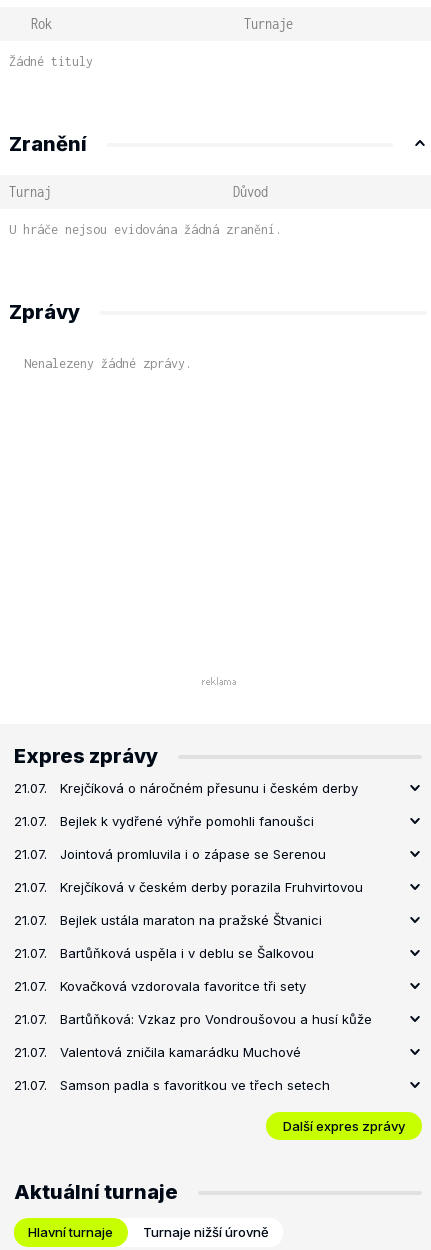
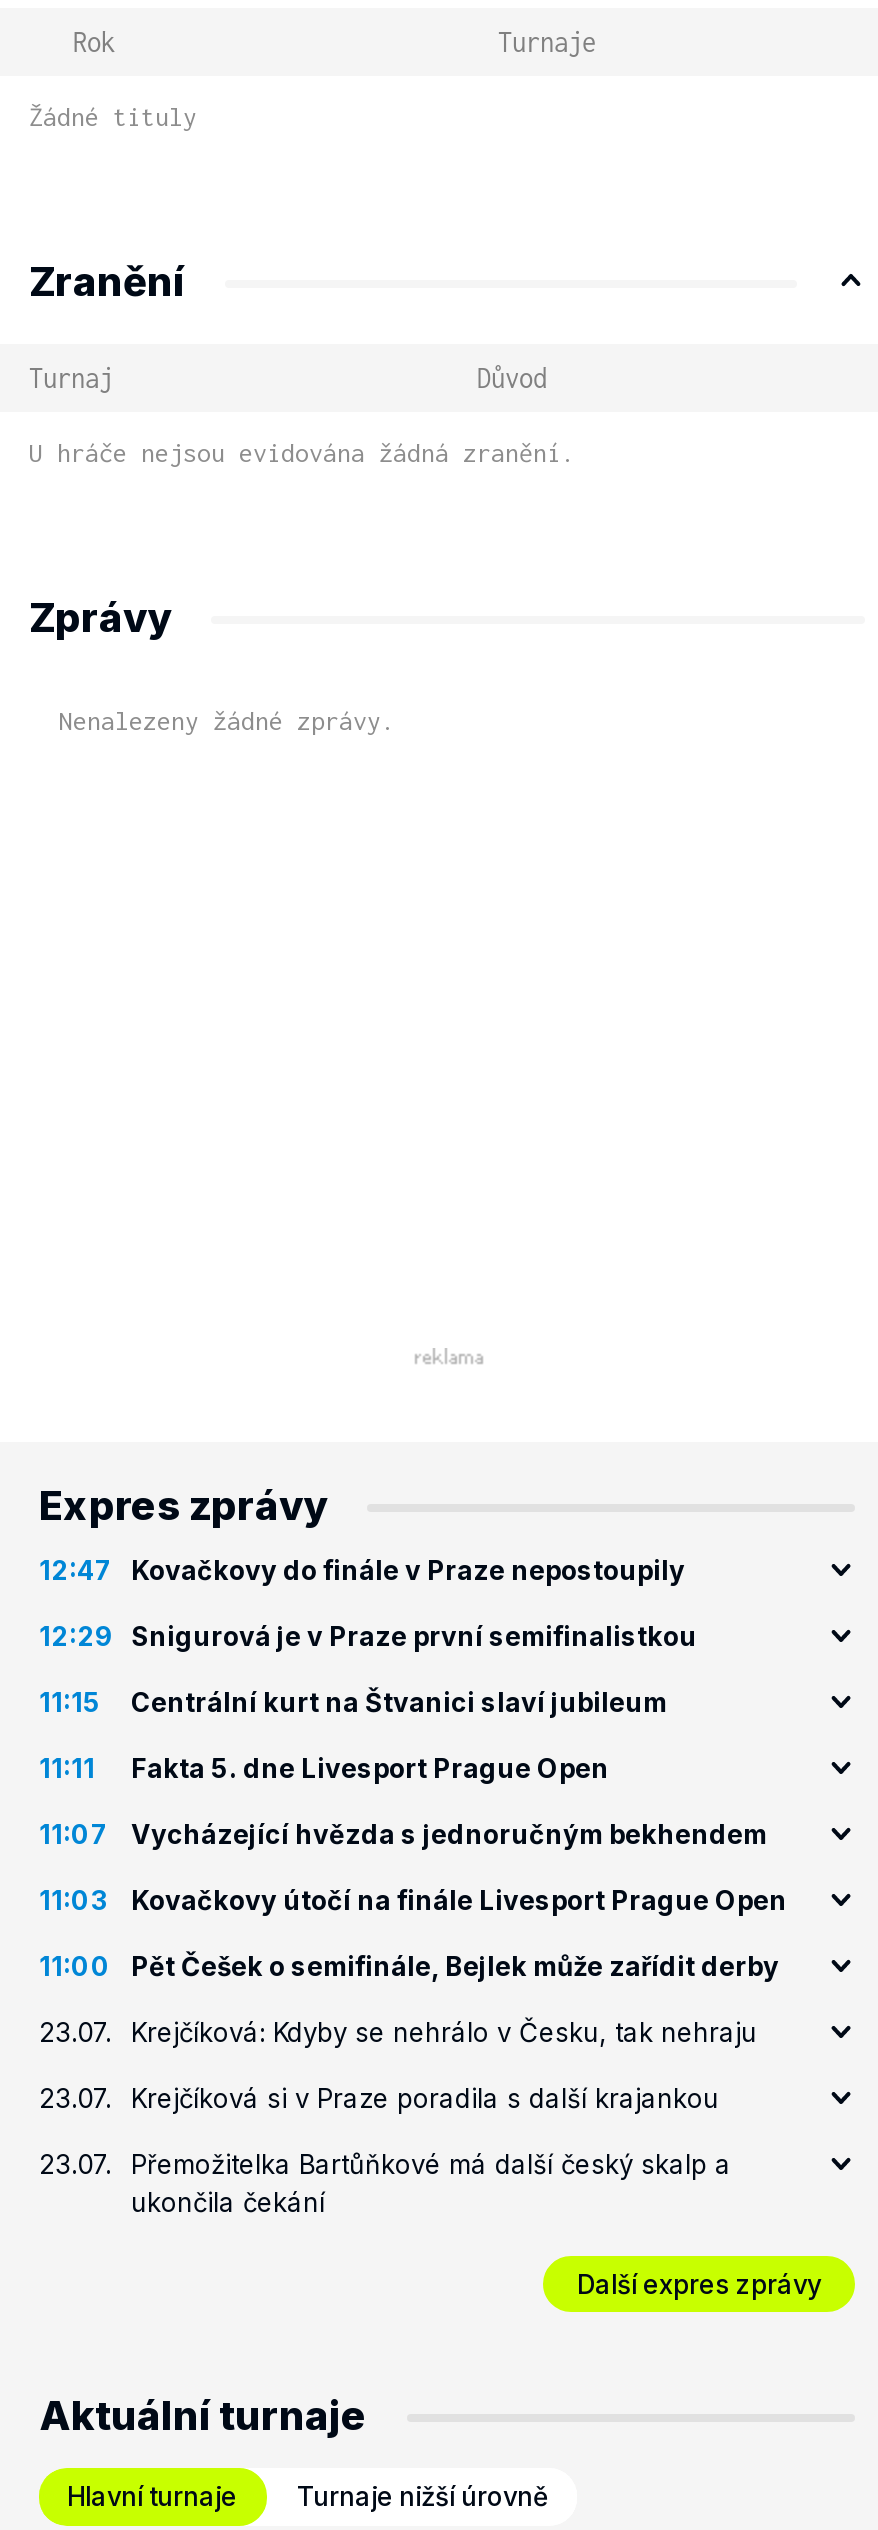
[14,780,358,796] 21.07. | Krejčíková o náročném přesunu i českém derby -> [39,1554,685,1586] 12:47 Kovačkovy do finále v Praze nepostoupily
[14,813,314,829] 21.07. | Bejlek k vydřené výhře pomohli fanoušci -> [39,1620,697,1652] 12:29 Snigurová je v Praze první semifinalistkou
[14,846,326,862] 21.07. | Jointová promluvila i o zápase se Serenou -> [39,1686,667,1718] 11:15 | Centrální kurt na Štvanici slaví jubileum
[14,879,363,895] 21.07. | Krejčíková v českém derby porazila Fruhvirtovou -> [39,1752,609,1784] 11:11 | Fakta 5. dne Livesport Prague Open
[14,912,322,928] 21.07. | Bejlek ustála maraton na pražské Štvanici -> [39,1818,767,1850] 11:07 | Vycházející hvězda s jednoručným bekhendem
[14,945,314,961] 21.07. | Bartůňková uspěla i v deblu se Šalkovou -> [39,1884,787,1916] 11:03 | Kovačkovy útočí na finále Livesport Prague Open
[14,978,306,994] 21.07. | Kovačková vzdorovala favoritce tři sety -> [39,1950,779,1982] 11:00 | Pět Češek o semifinále, Bejlek může zařídit derby
[14,1011,372,1027] 21.07. | Bartůňková: Vzkaz pro Vondroušovou a husí kůže -> [39,2016,757,2048] 23.07. | Krejčíková: Kdyby se nehrálo v Česku, tak nehraju
[14,1044,301,1060] 21.07. | Valentová zničila kamarádku Muchové -> [39,2082,719,2114] 23.07. | Krejčíková si v Praze poradila s další krajankou
[14,1077,330,1093] 21.07. | Samson padla s favoritkou ve třech setech -> [39,2148,731,2218] 23.07. | Přemožitelka Bartůňkové má další český skalp a | ukončila čekání

